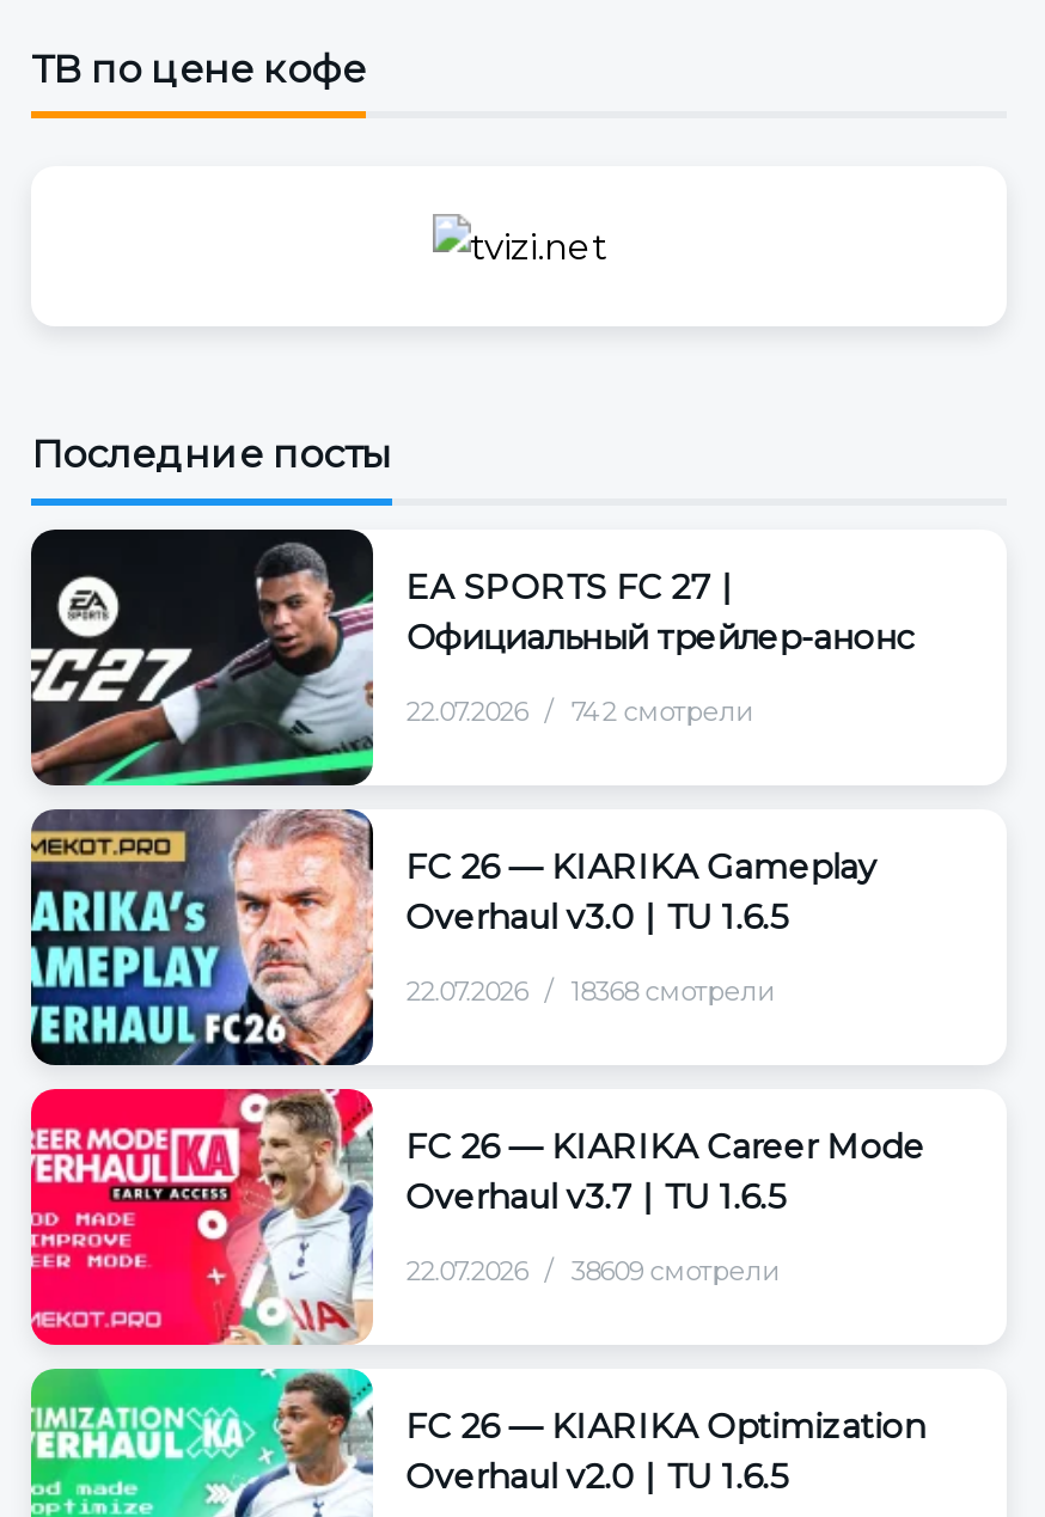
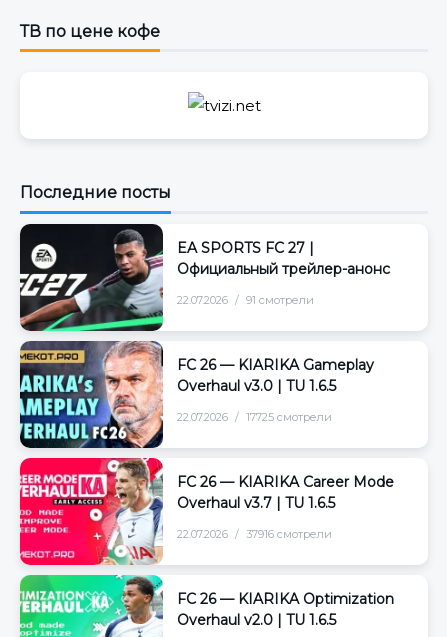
[406,695,755,728] 22.07.2026 742 смотрели -> [177,293,314,307] 22.07.2026 91 смотрели
[406,975,777,1008] 22.07.2026 18368 смотрели -> [177,410,332,424] 22.07.2026 17725 смотрели
[406,1254,781,1288] 22.07.2026 38609 смотрели -> [177,527,332,541] 22.07.2026 37916 смотрели

